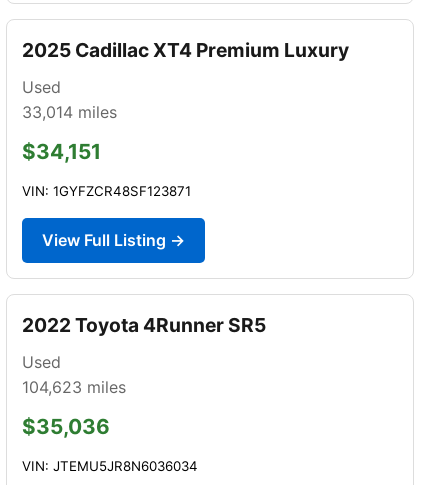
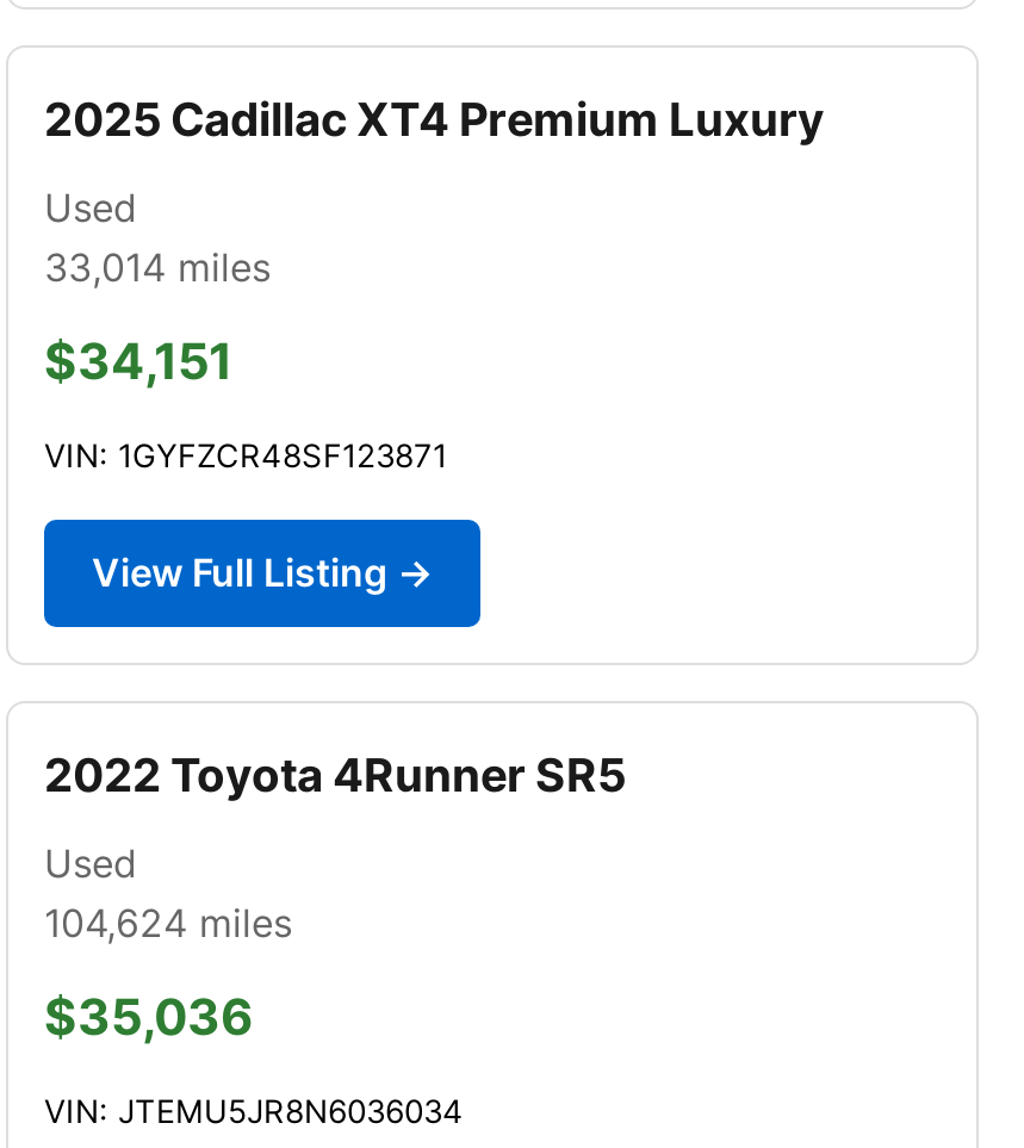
[22,377,126,397] 104,623 miles -> [44,899,292,946] 104,624 miles

